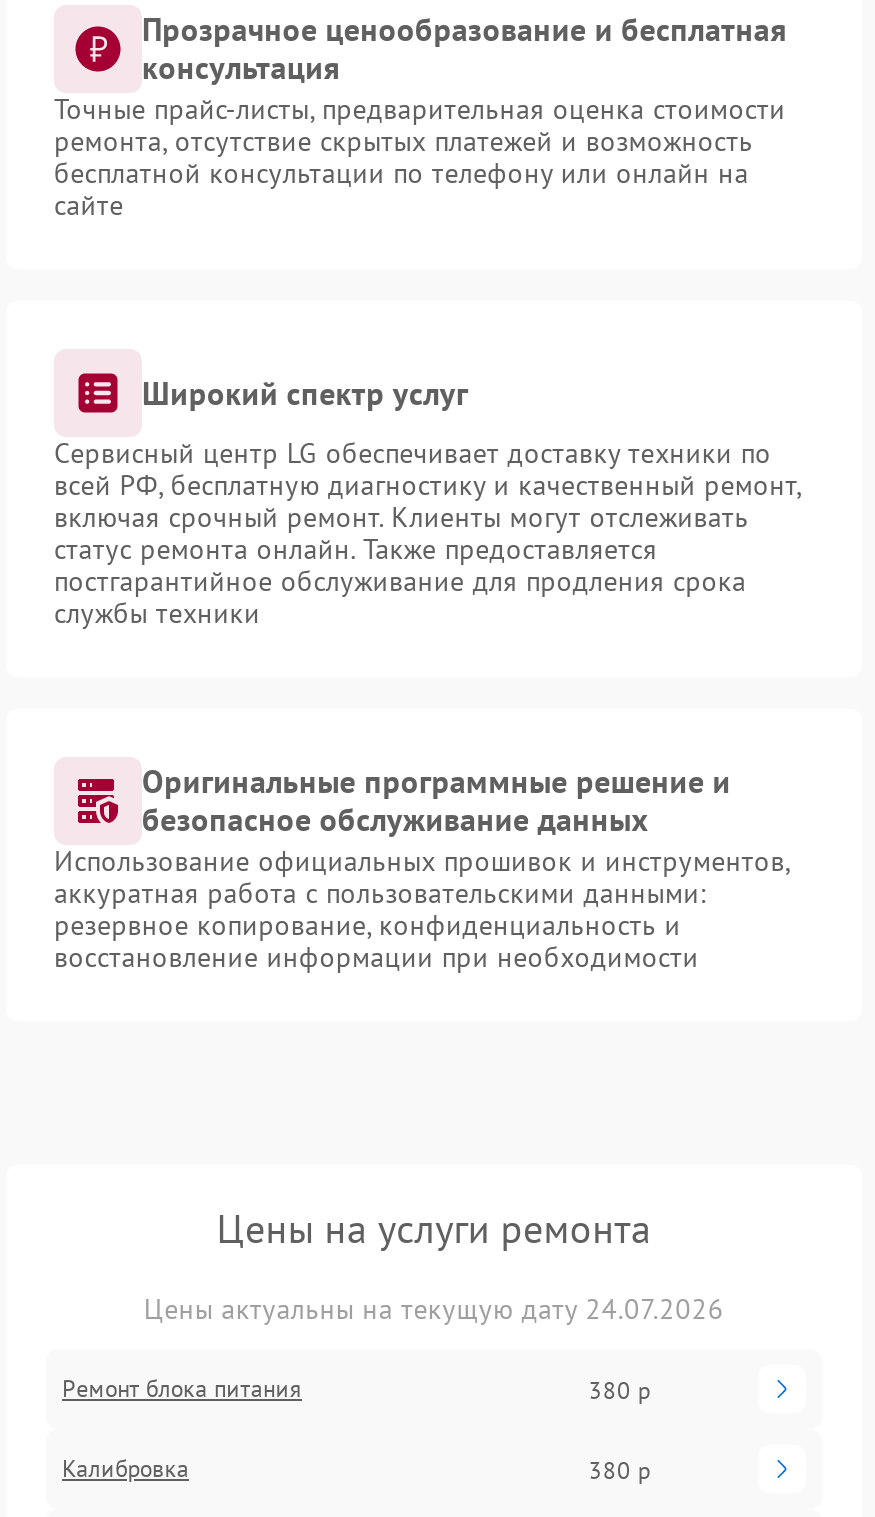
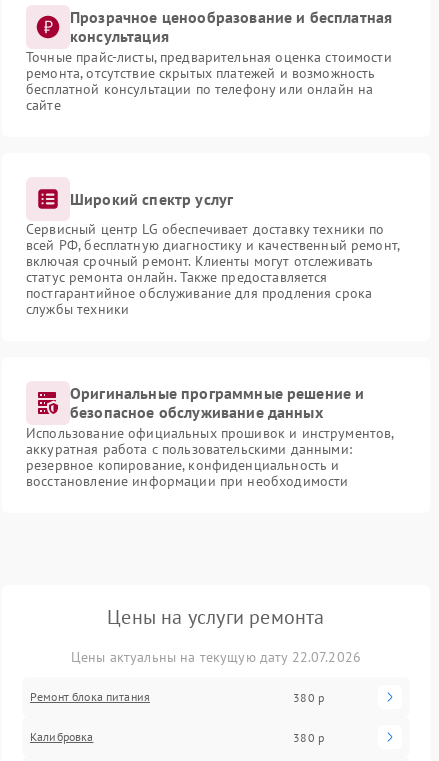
[144,1291,724,1327] Цены актуальны на текущую дату 24.07.2026 -> [71,648,361,666] Цены актуальны на текущую дату 22.07.2026

